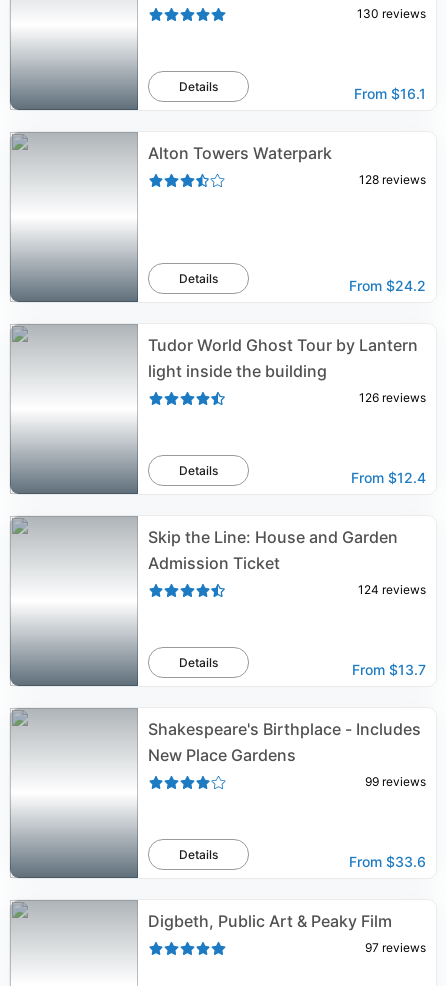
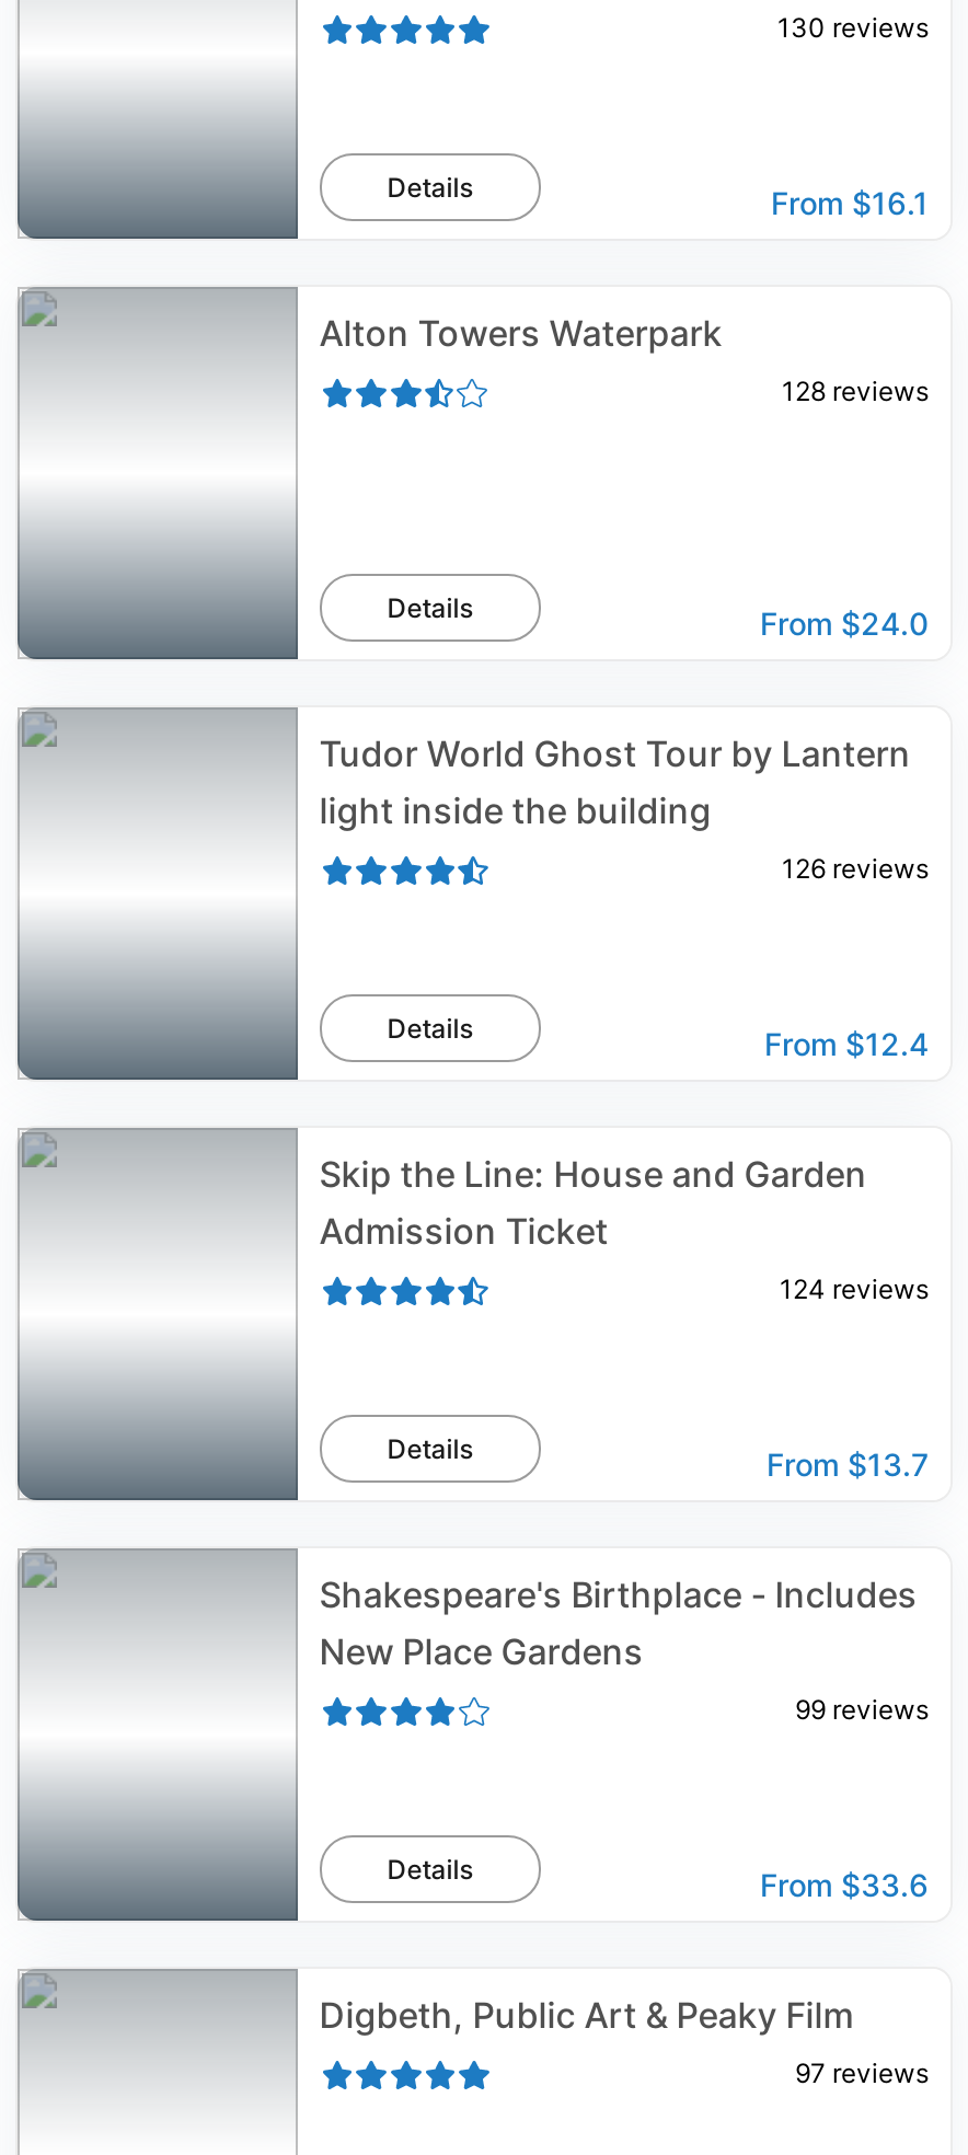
[349,277,426,294] From $24.2 -> [760,604,929,642] From $24.0

